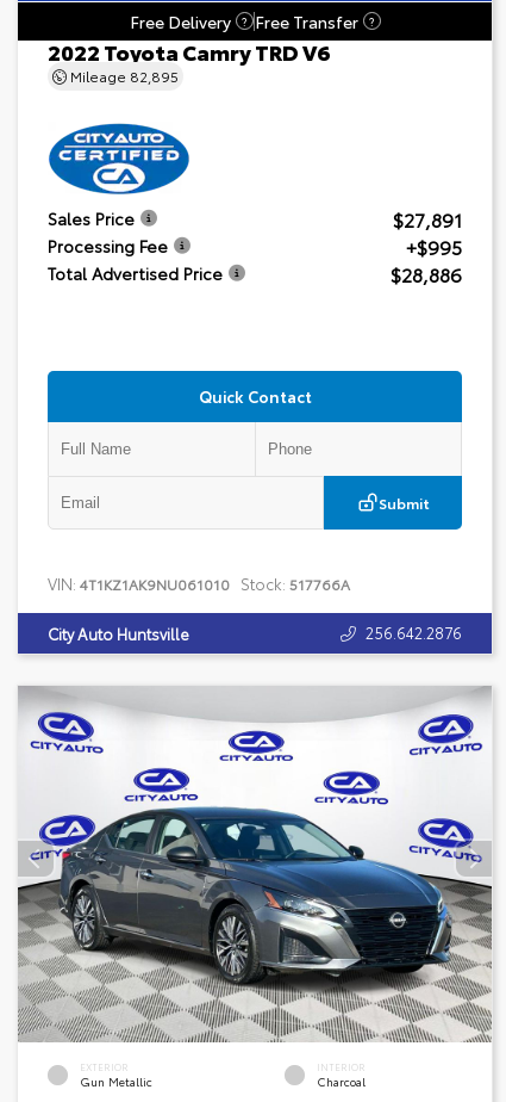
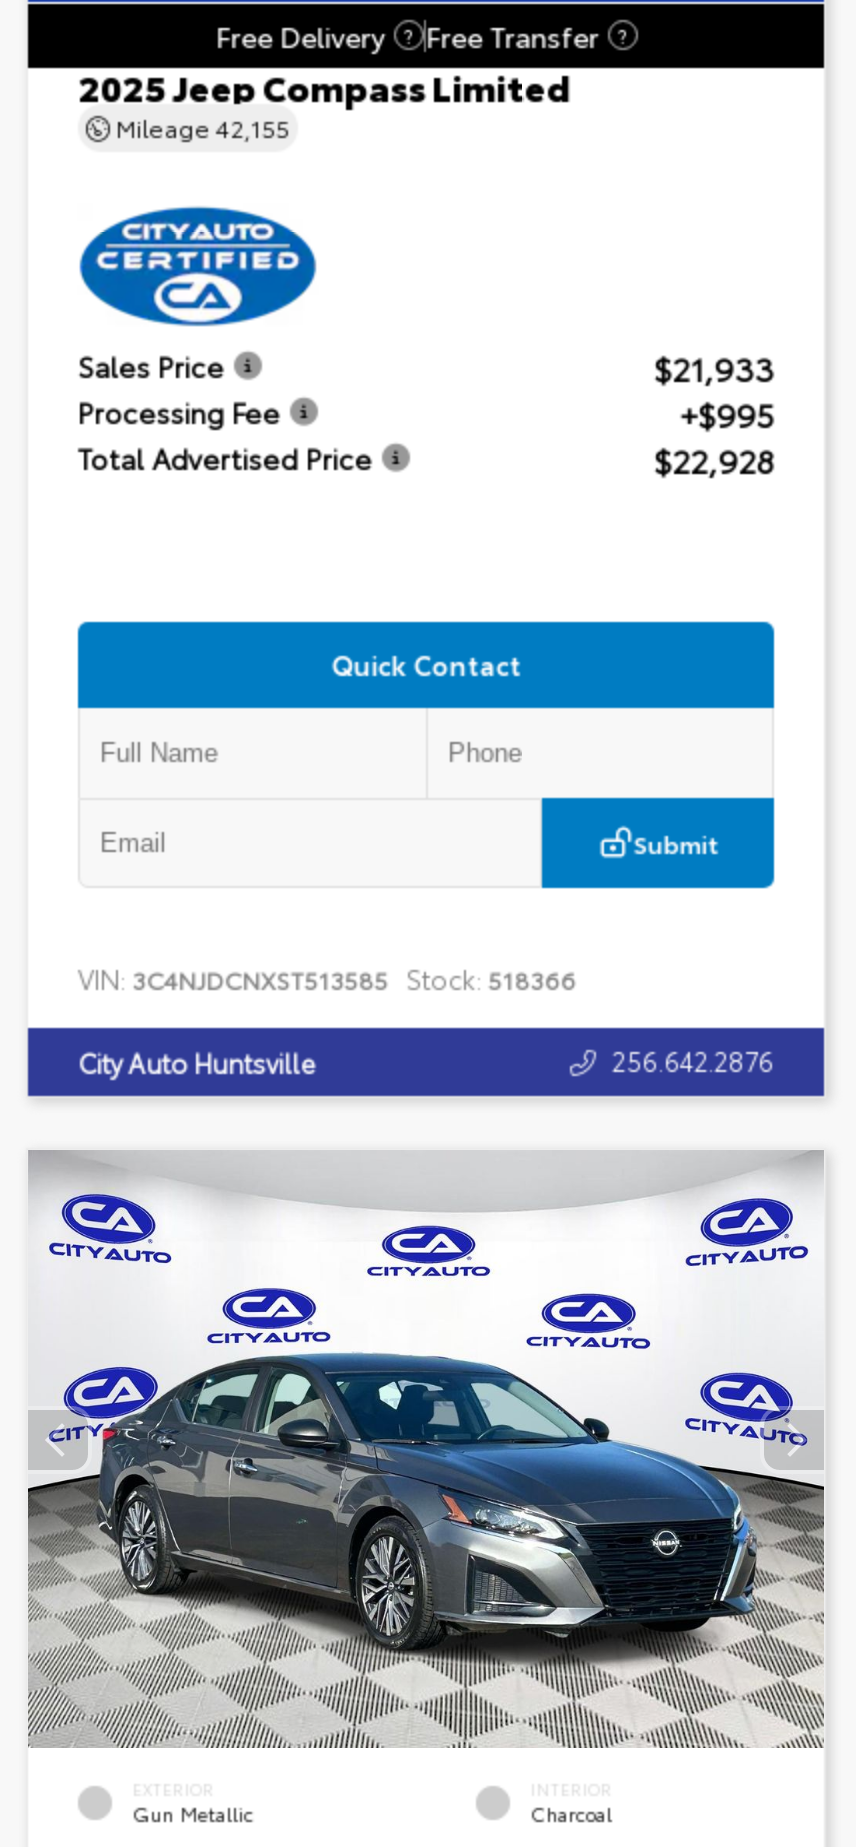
[48,35,331,85] 2022 Toyota Camry TRD V6 | Mileage 82,895 -> [78,59,570,143] 2025 Jeep Compass Limited | Mileage 42,155
[393,205,462,233] $27,891 -> [654,344,774,390] $21,933
[391,260,462,287] $28,886 -> [654,436,774,482] $22,928
[48,572,350,594] VIN: 4T1KZ1AK9NU061010 Stock: 517766A -> [78,960,576,996] VIN: 3C4NJDCNXST513585 Stock: 518366

